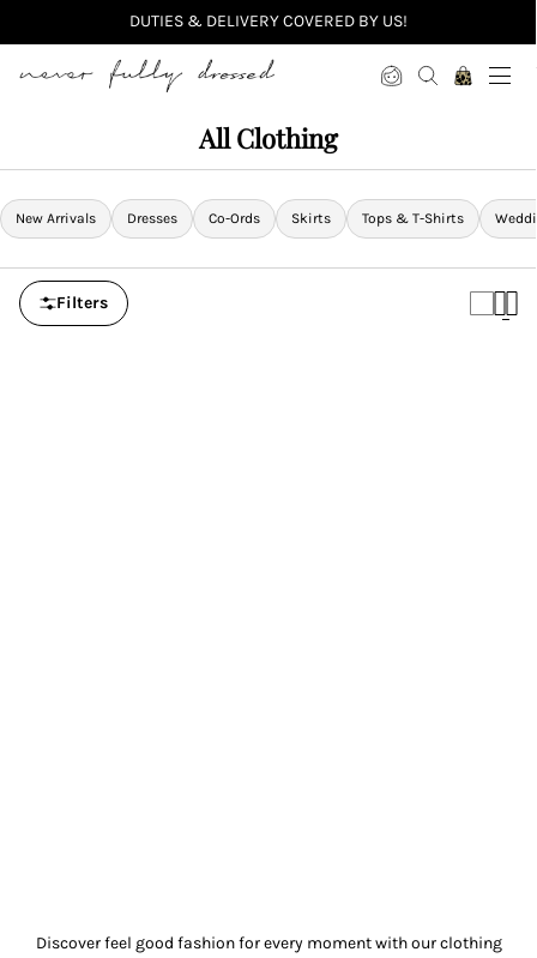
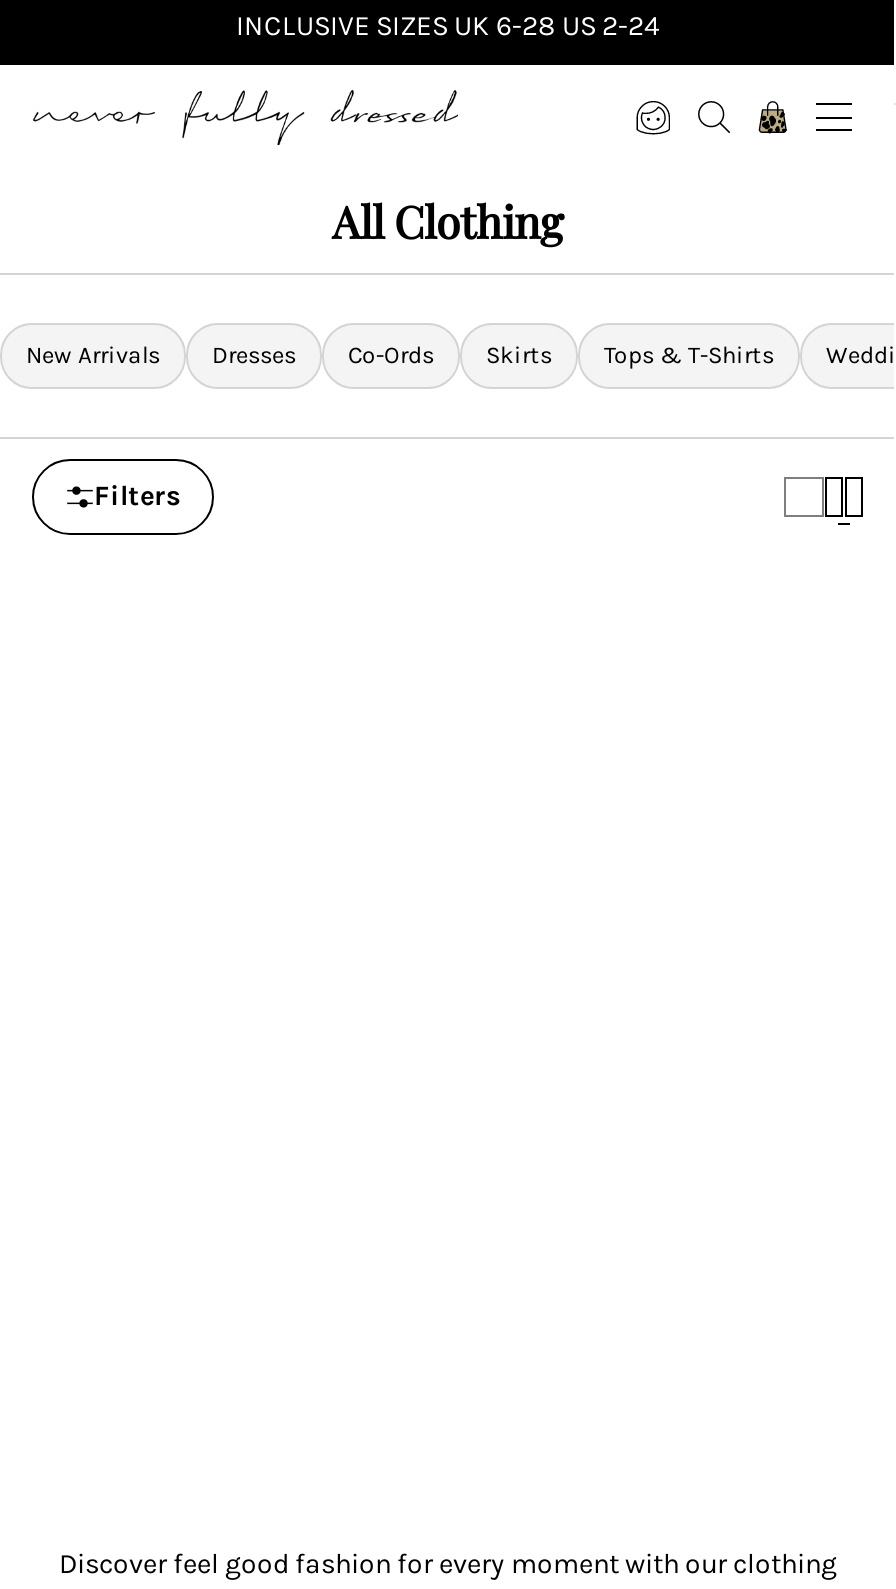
[129,11,408,31] DUTIES & DELIVERY COVERED BY US! -> [236,9,660,43] INCLUSIVE SIZES UK 6-28 US 2-24

